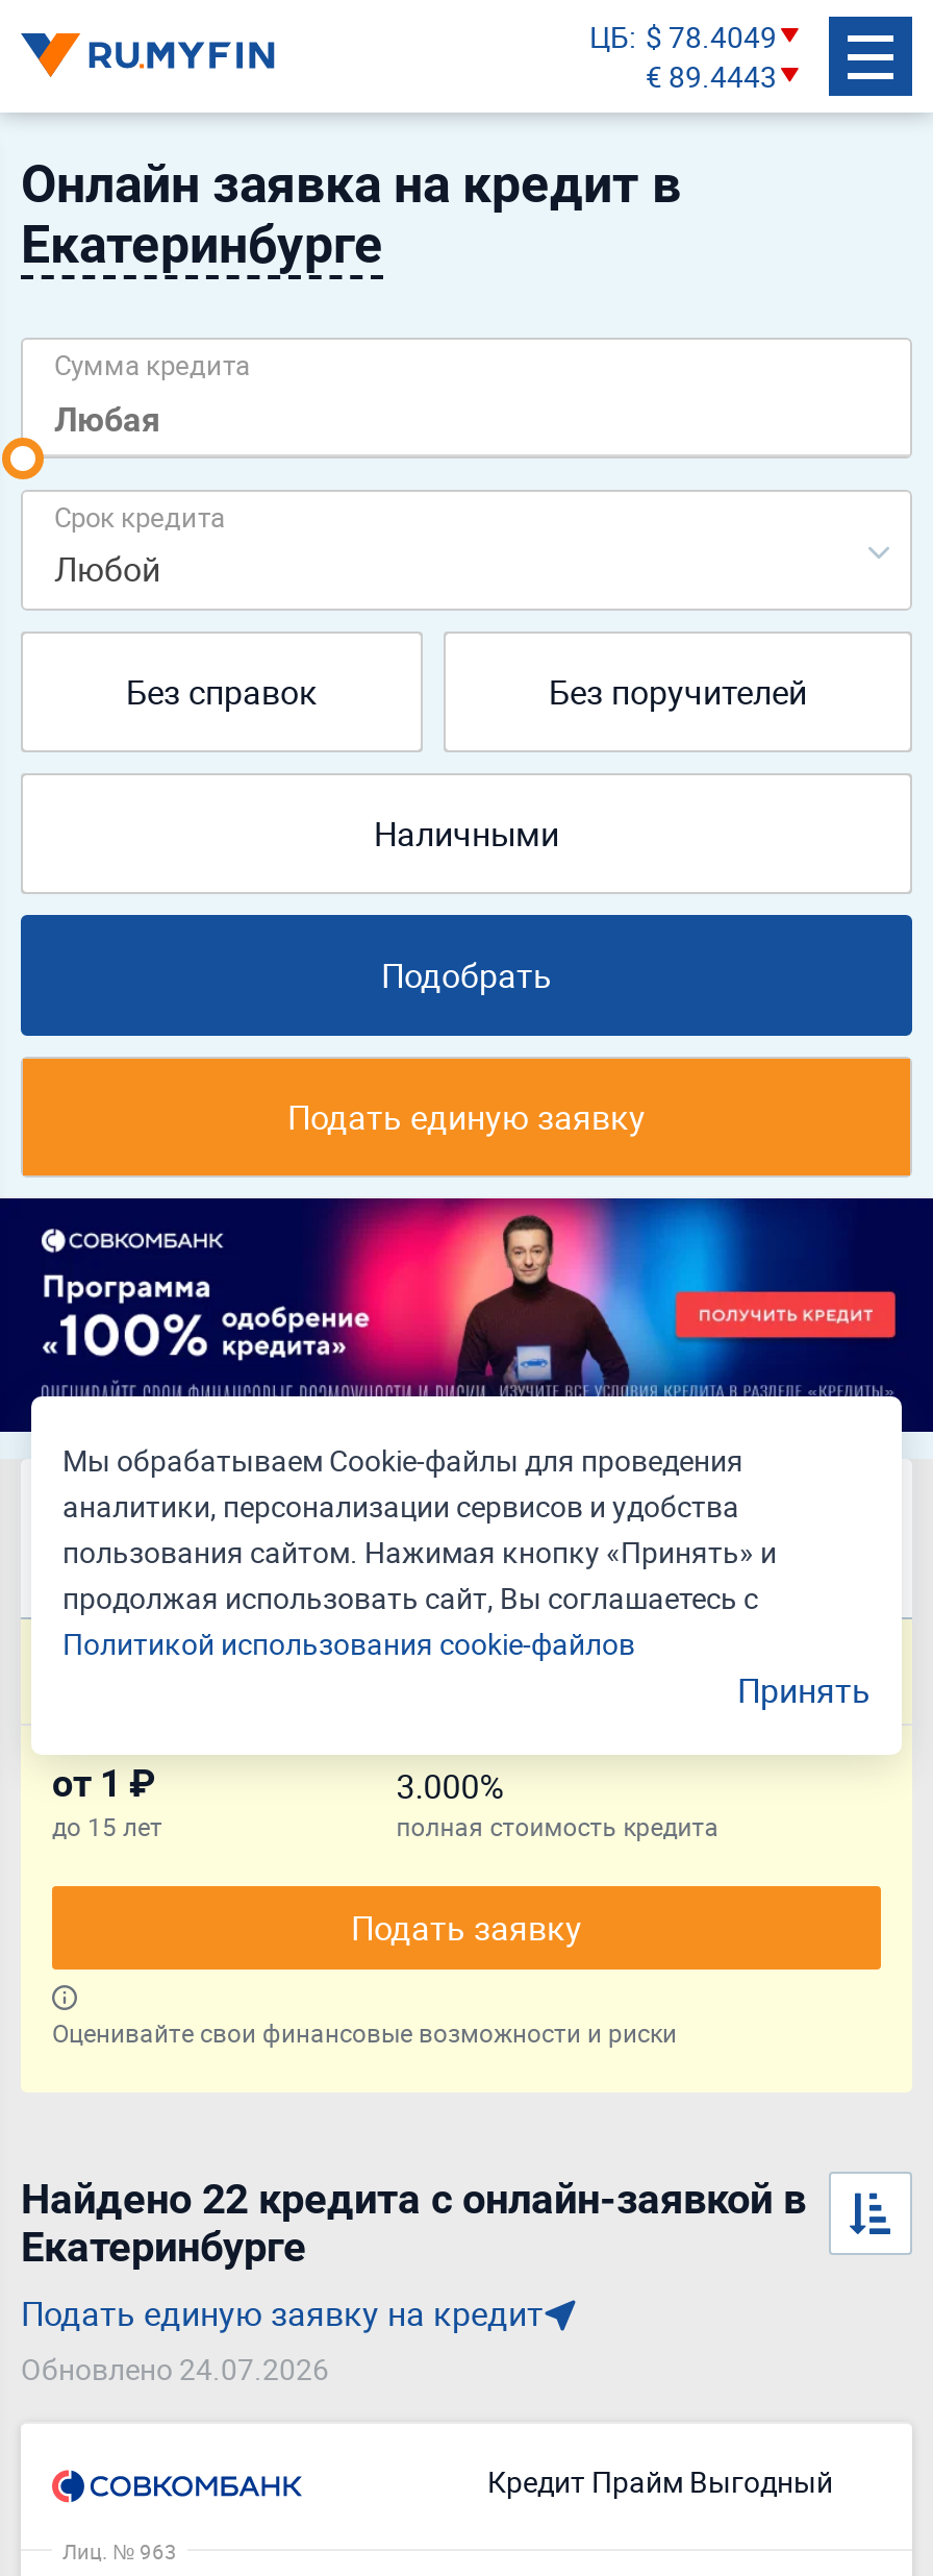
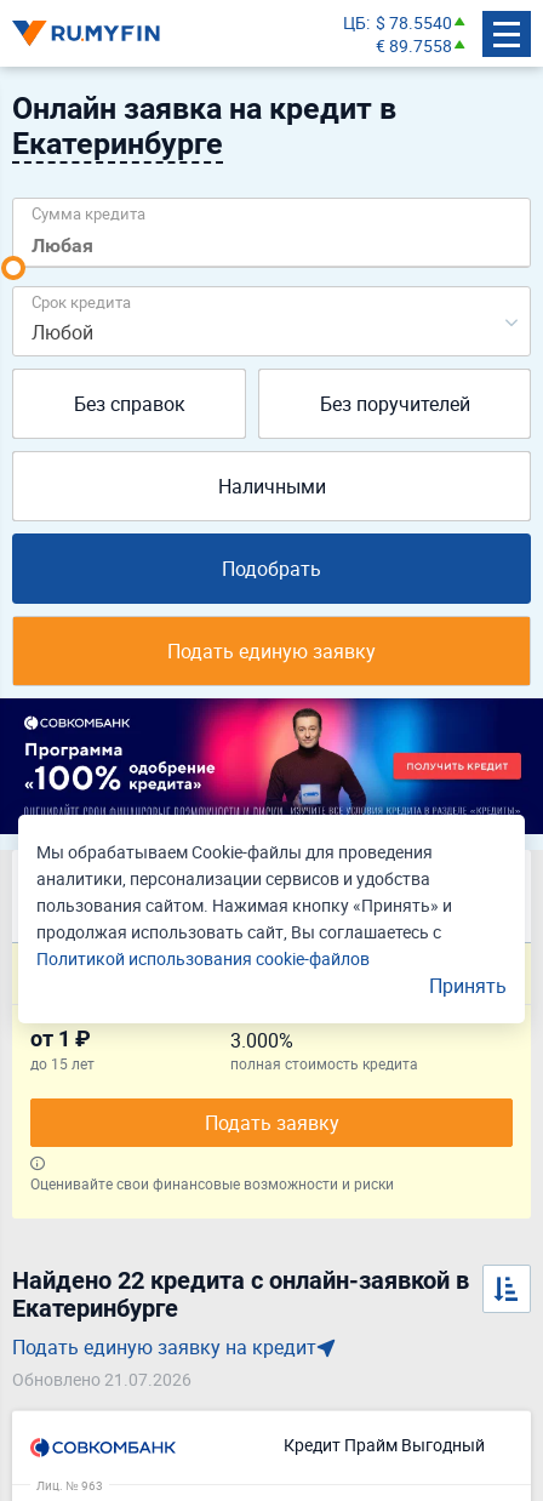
[589,16,777,55] ЦБ $ 78.4049 -> [343,10,452,33] ЦБ $ 78.5540
[646,55,777,95] € 89.4443 -> [376,33,452,56] € 89.7558
[21,2349,329,2388] Обновлено 24.07.2026 -> [12,1368,192,1391] Обновлено 21.07.2026

